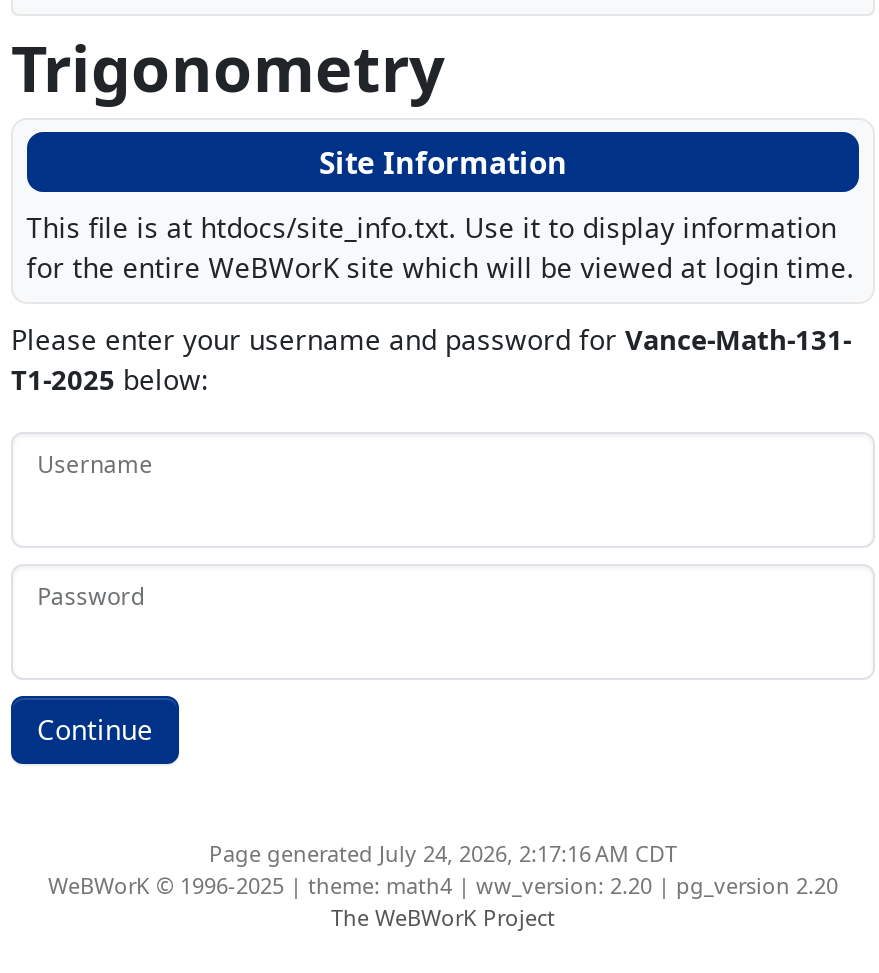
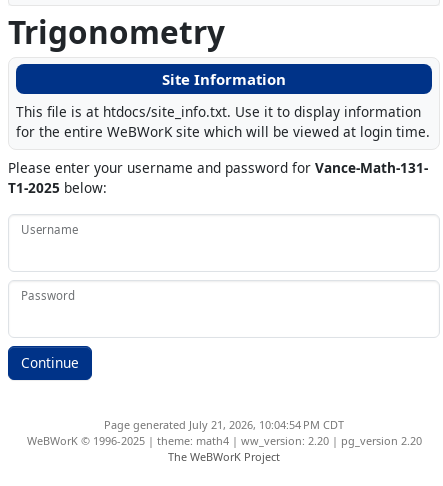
[209,839,677,869] Page generated July 24, 2026, 2:17:16 AM CDT -> [104,417,344,432] Page generated July 21, 2026, 10:04:54 PM CDT

